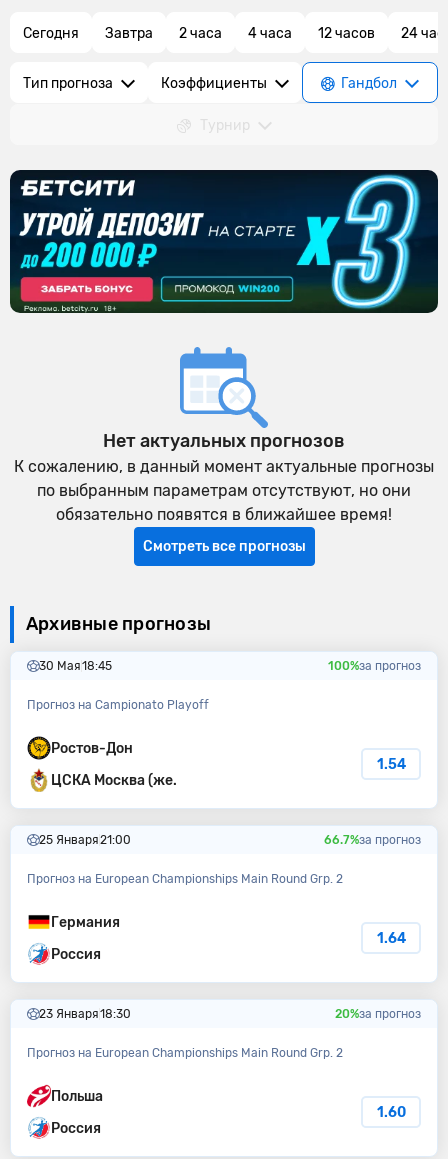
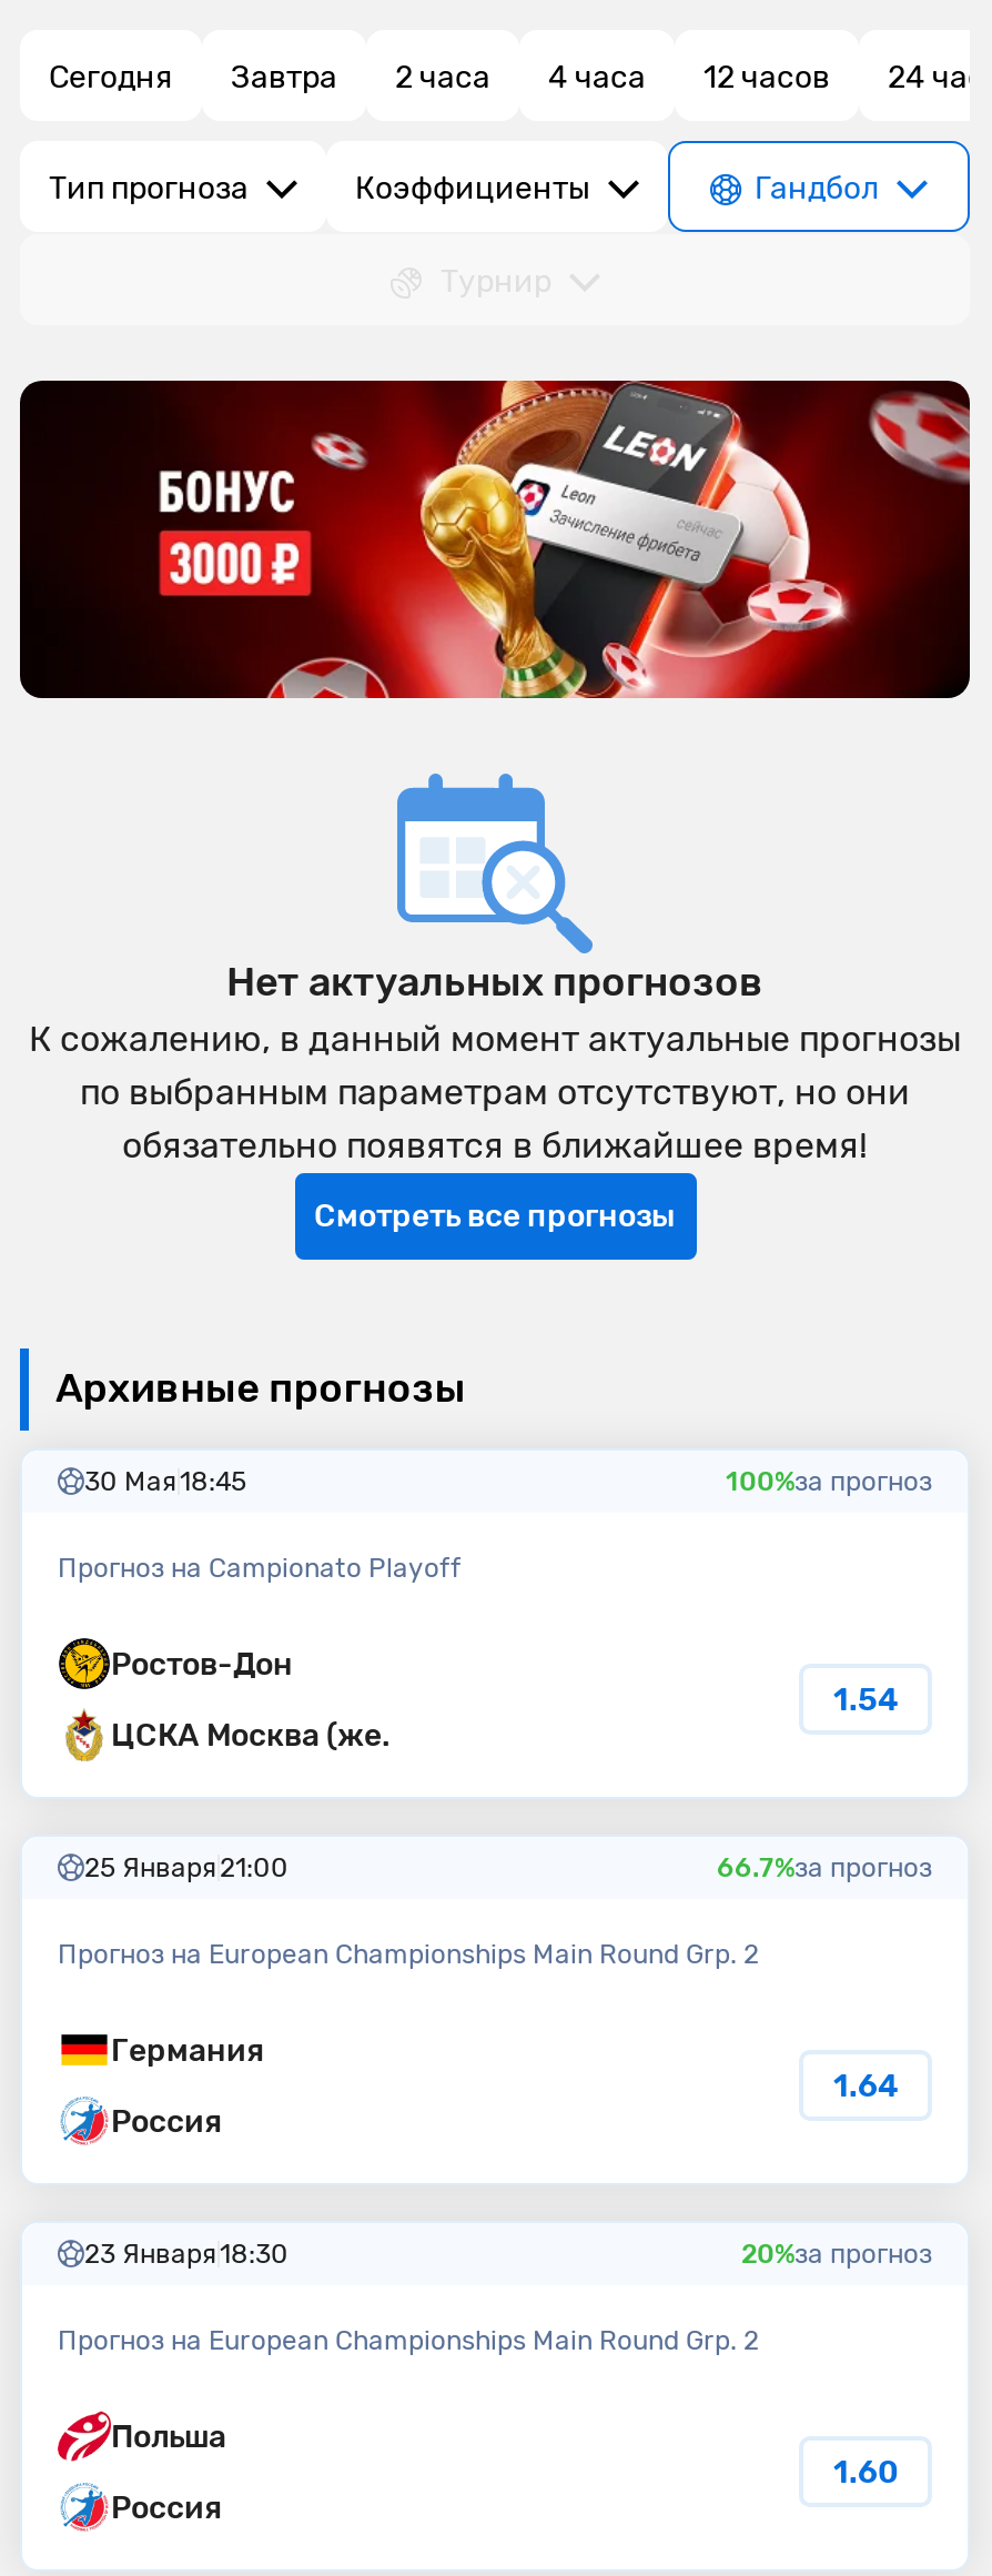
[10,169,439,314] [image] -> [20,378,972,700] [image]

